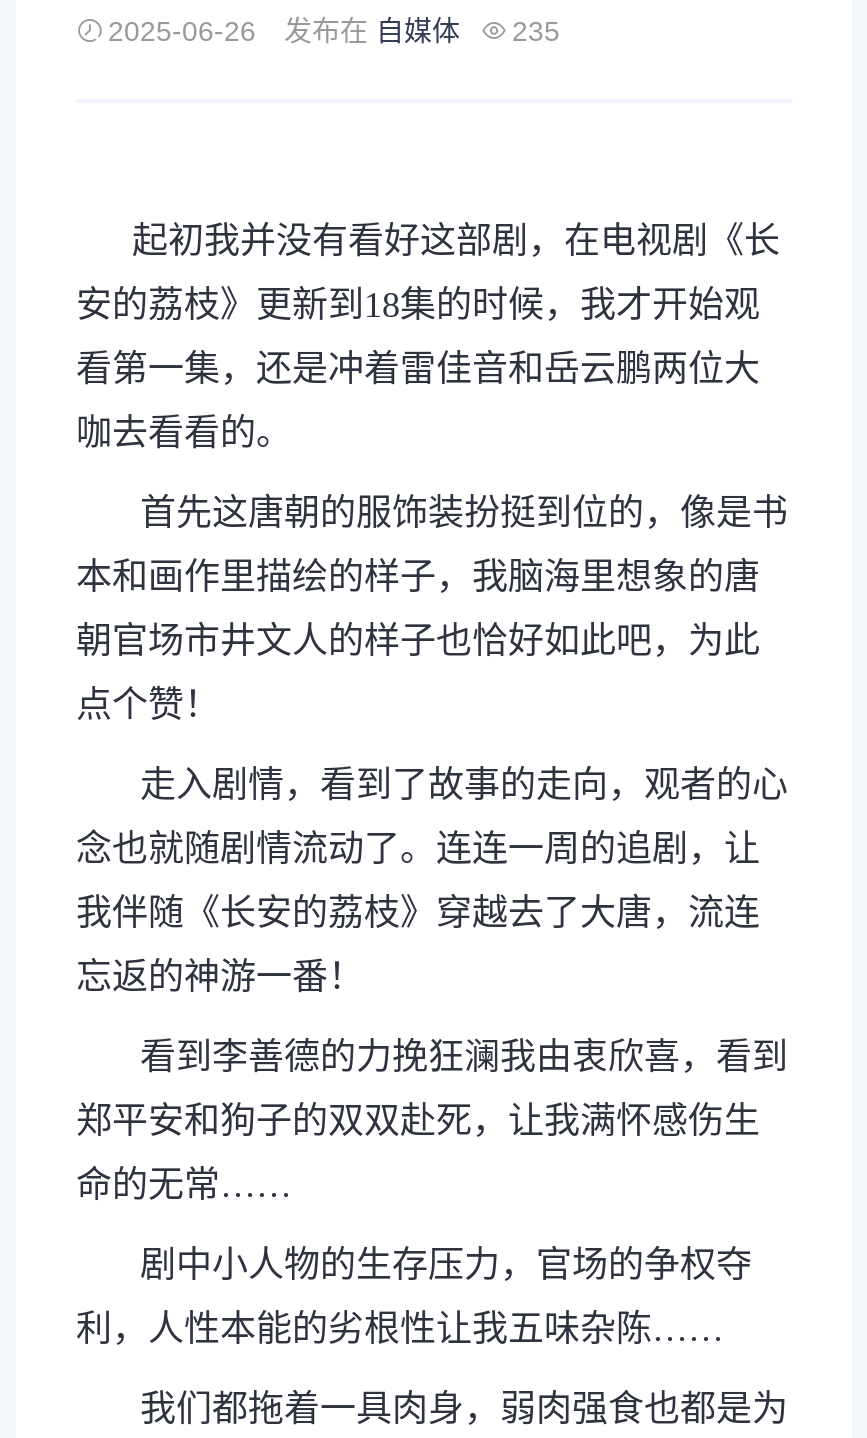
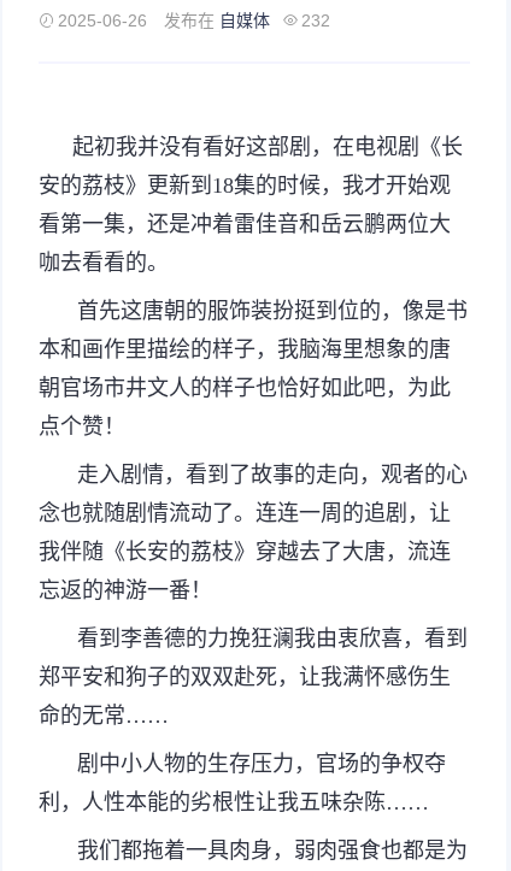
[108,15,560,47] 2025-06-26 发布在自媒体 235 -> [58,11,330,30] 2025-06-26 发布在自媒体 232

